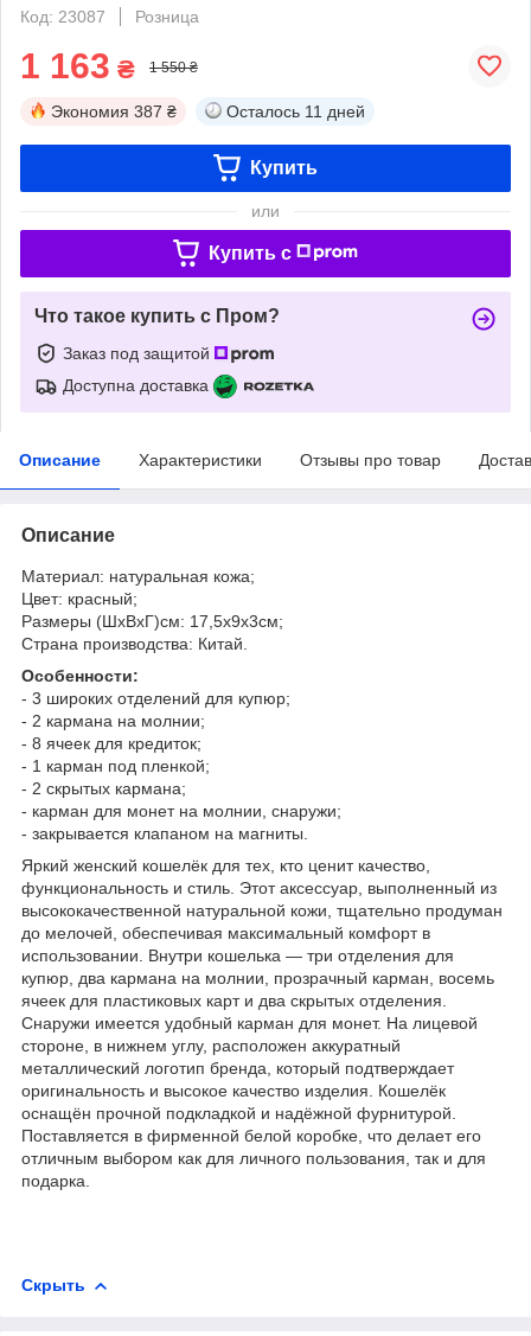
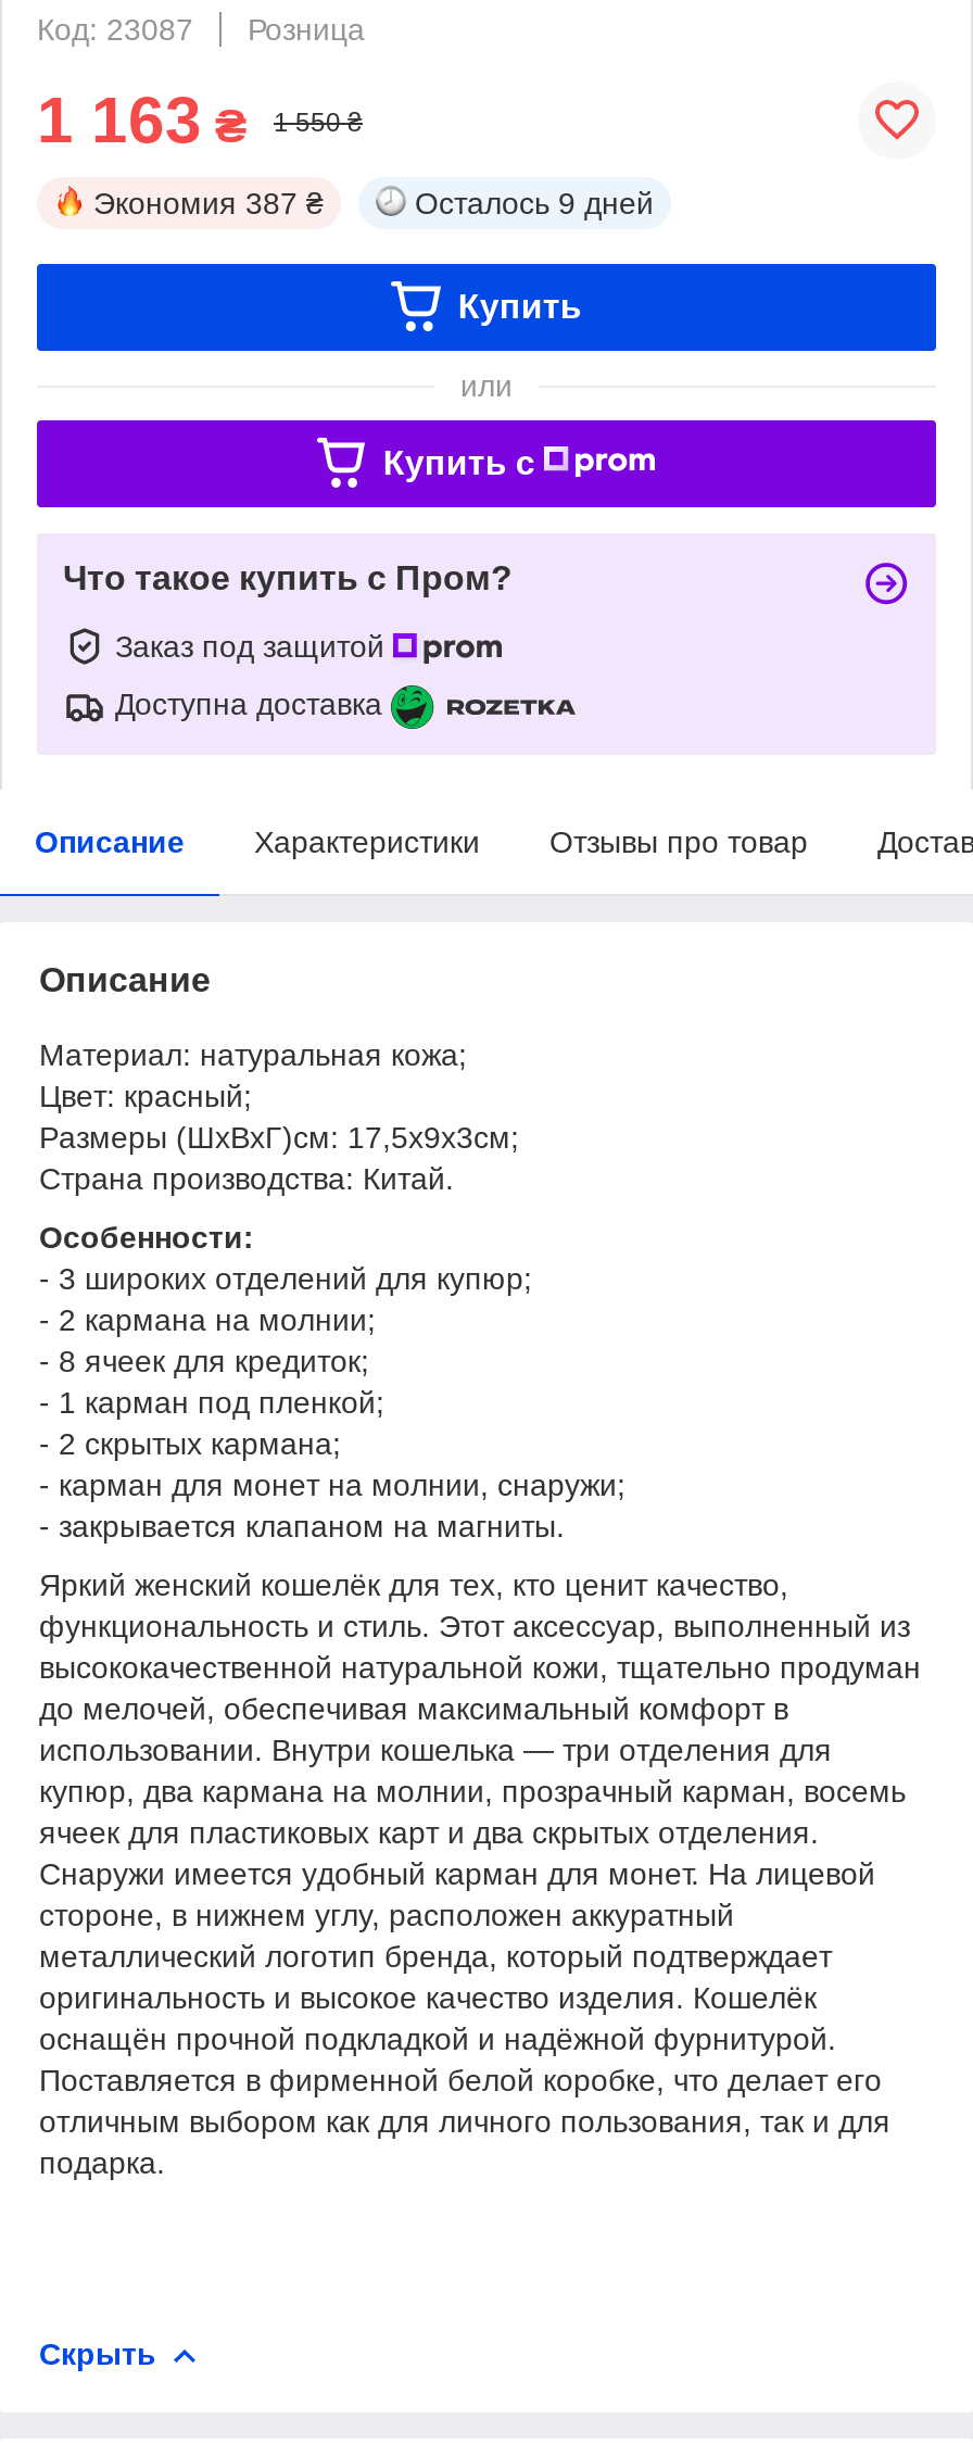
[226,102,365,121] Осталось 11 дней -> [415,185,654,220] Осталось 9 дней

